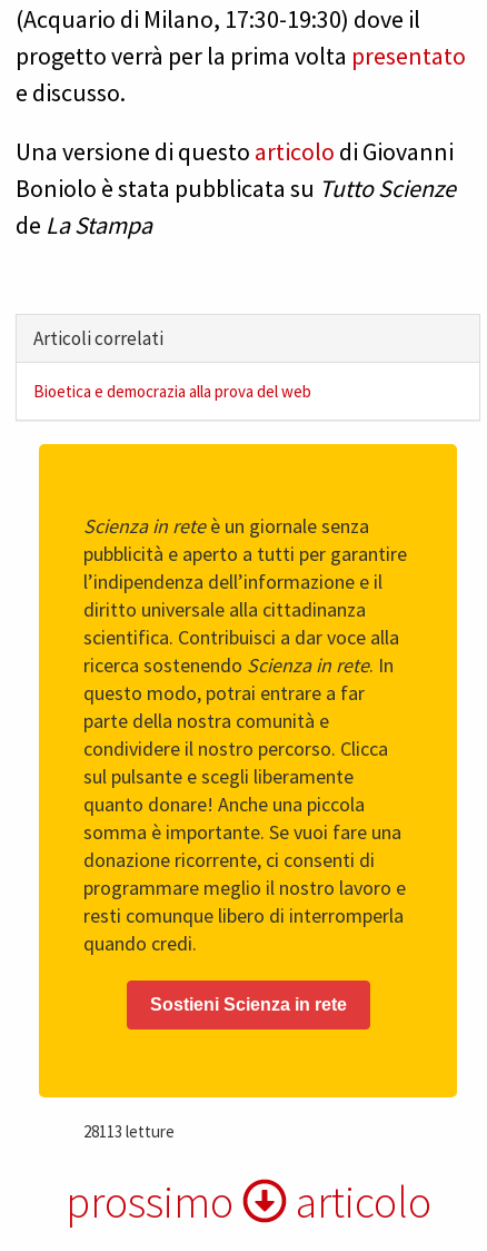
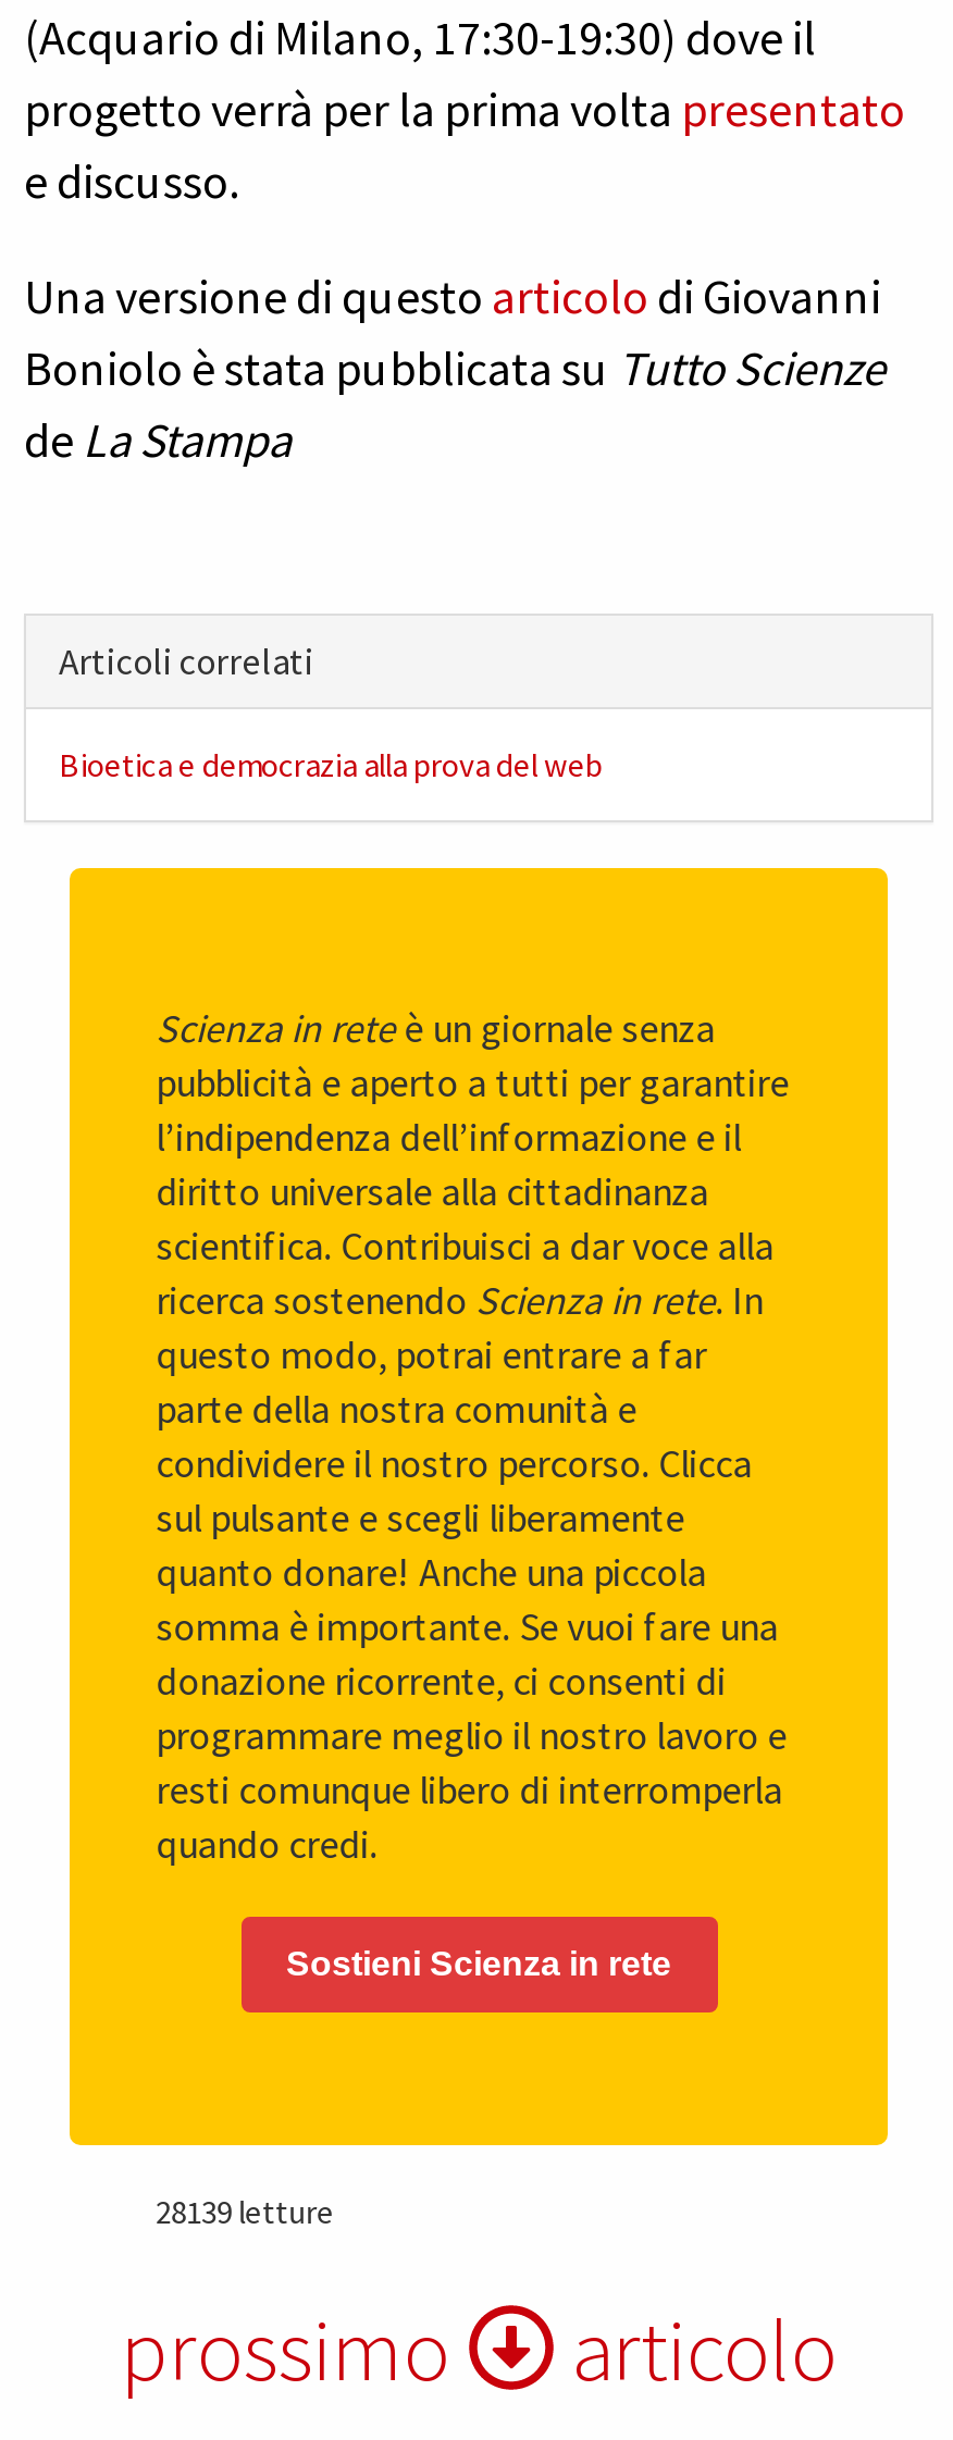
[83,1121,174,1142] 28113 letture -> [156,2191,334,2232] 28139 letture

